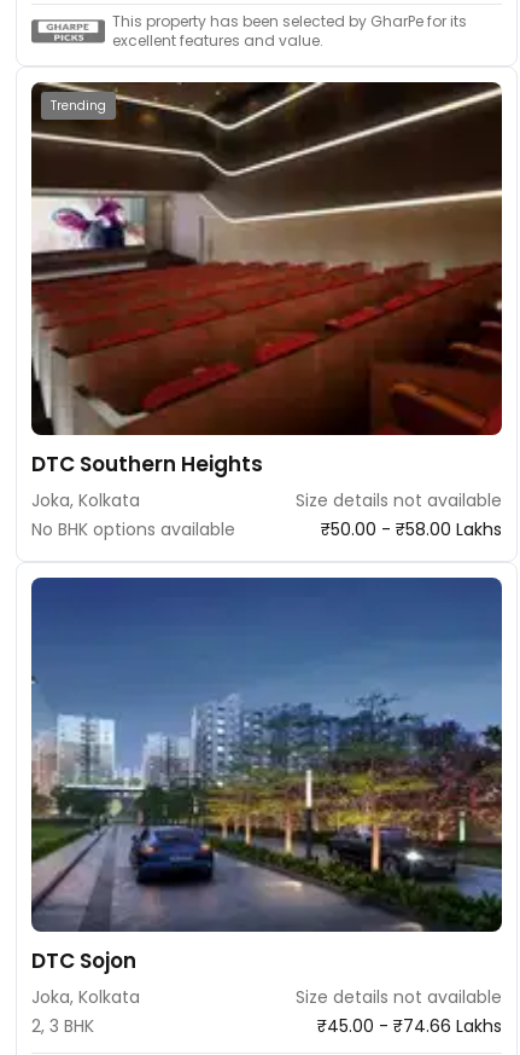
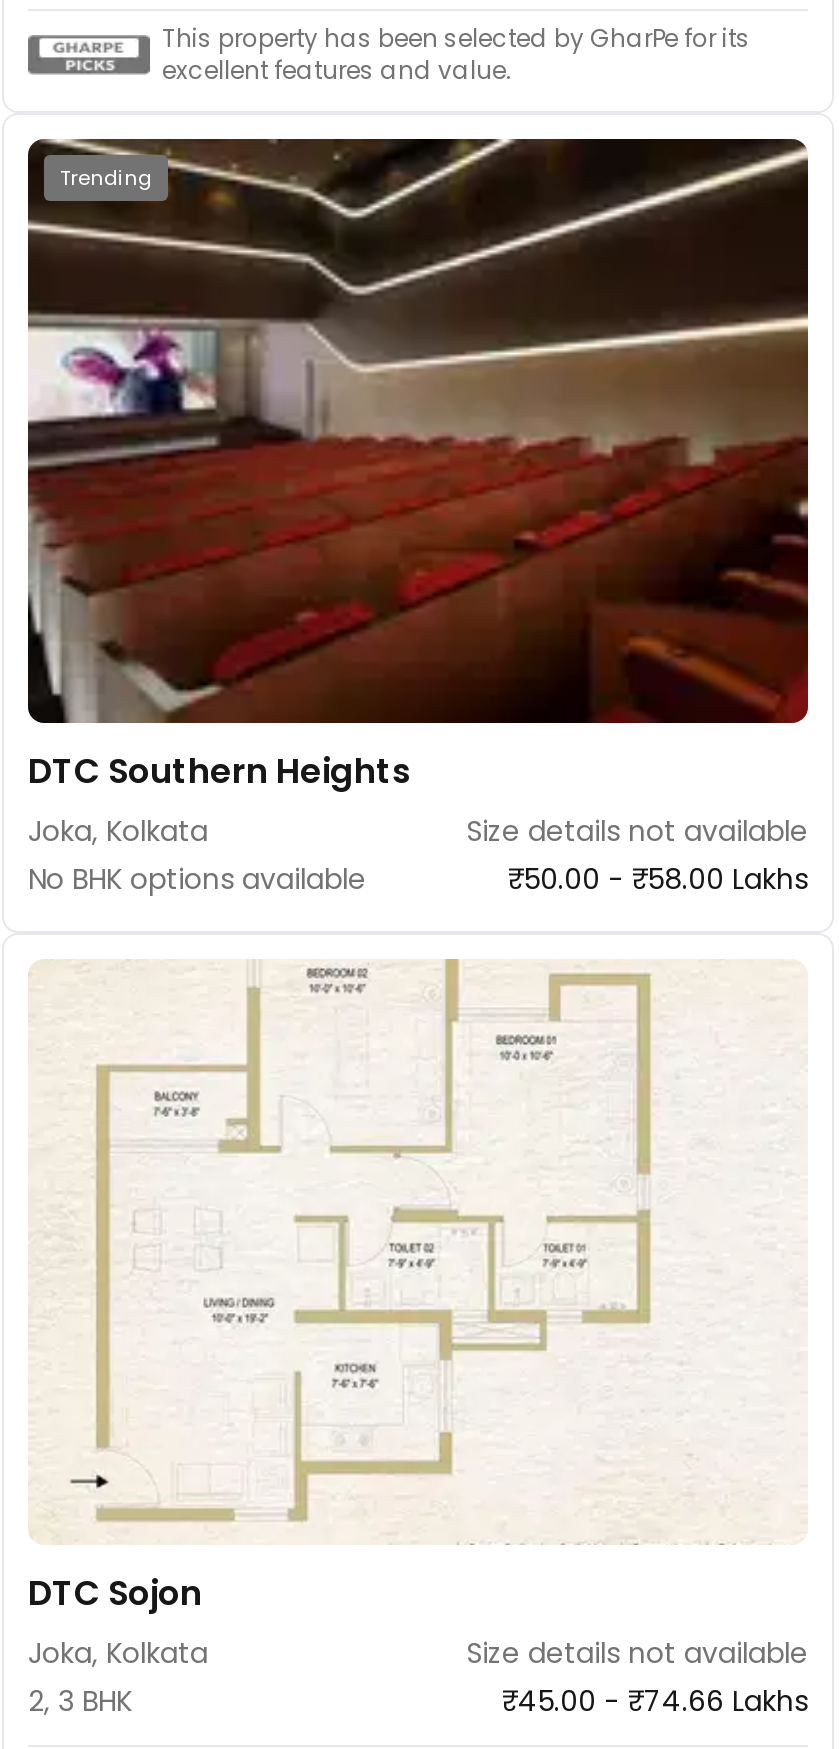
[30,576,503,933] [image] -> [28,959,808,1545] [image]

